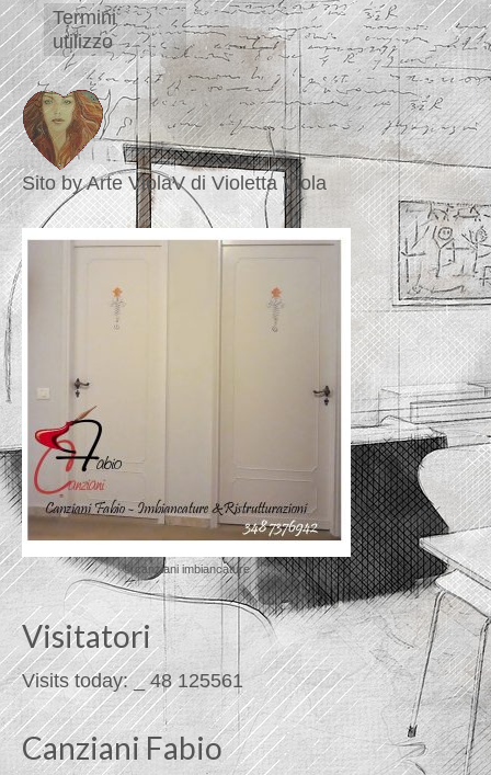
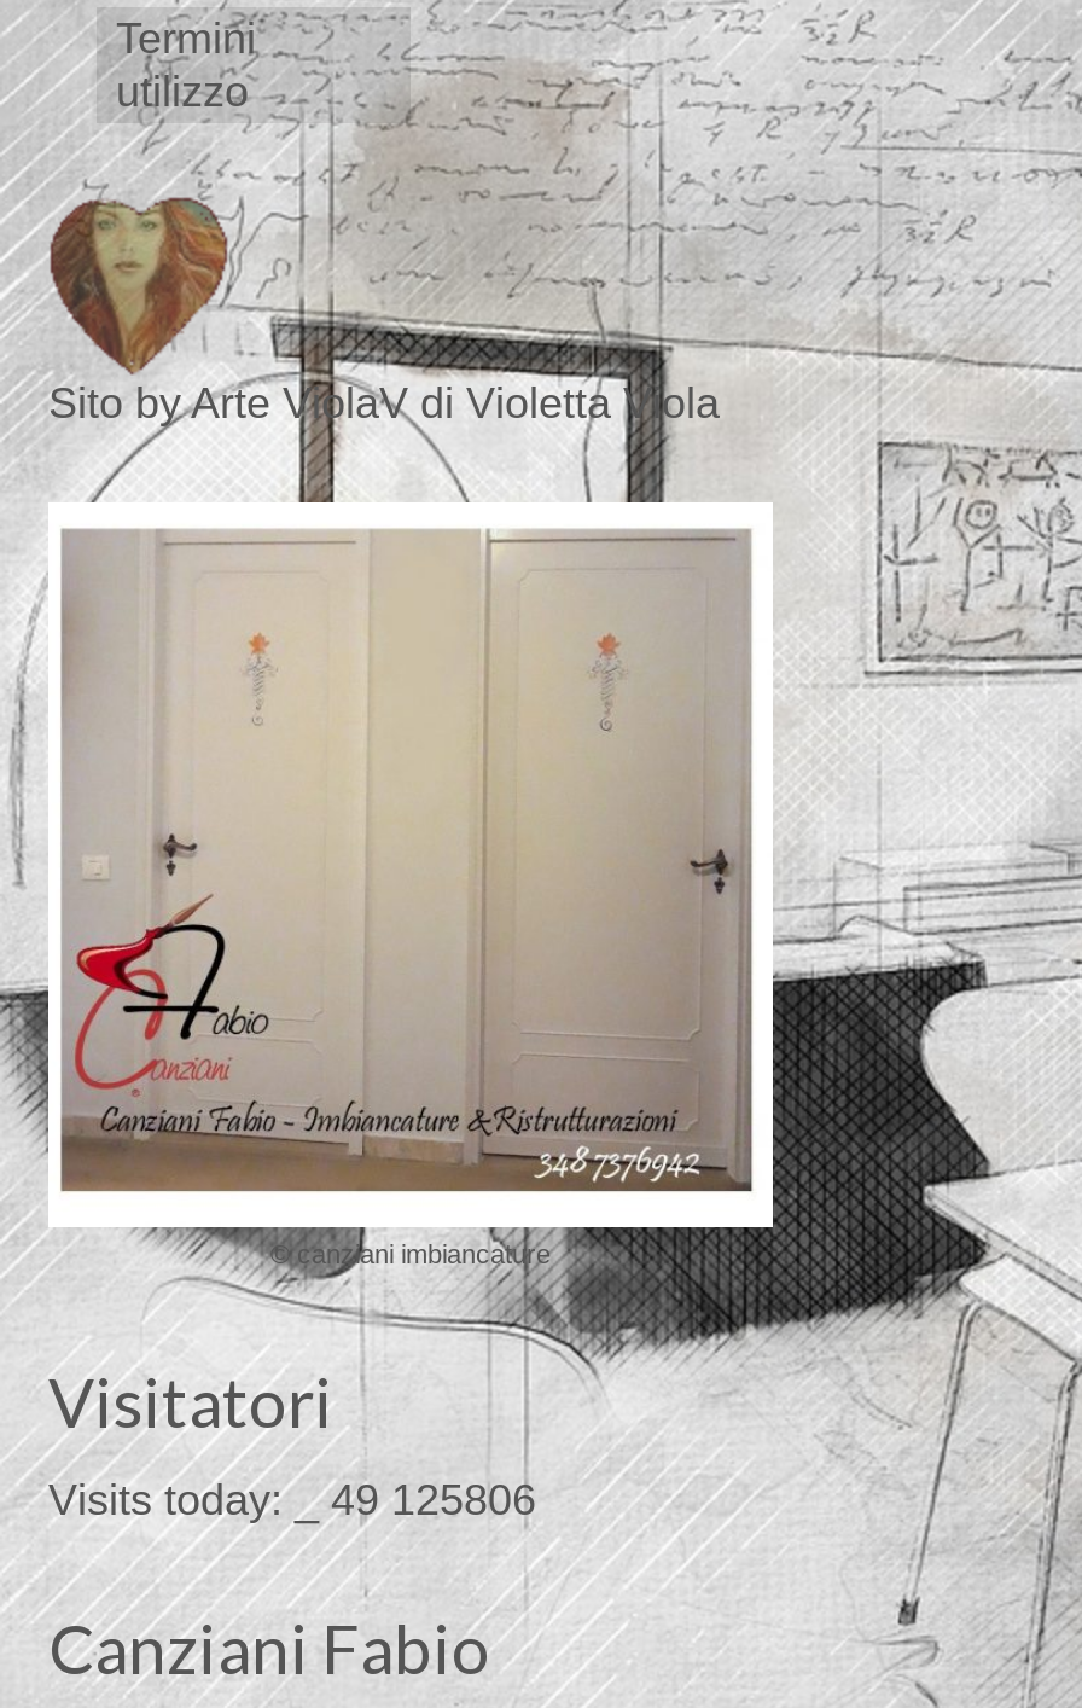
[22,670,243,692] Visits today: _ 48 125561 -> [48,1477,536,1525] Visits today: _ 49 125806

